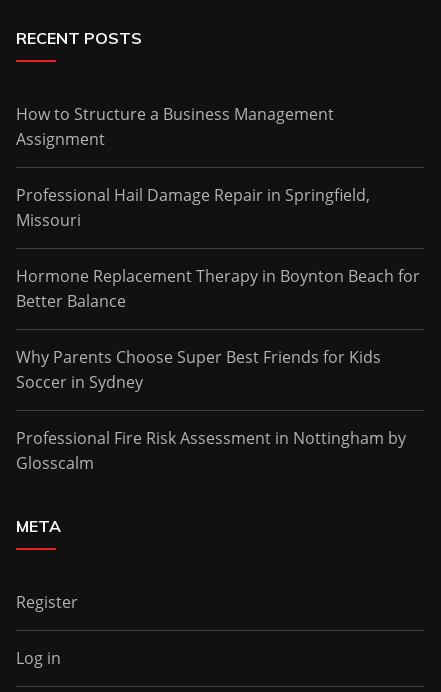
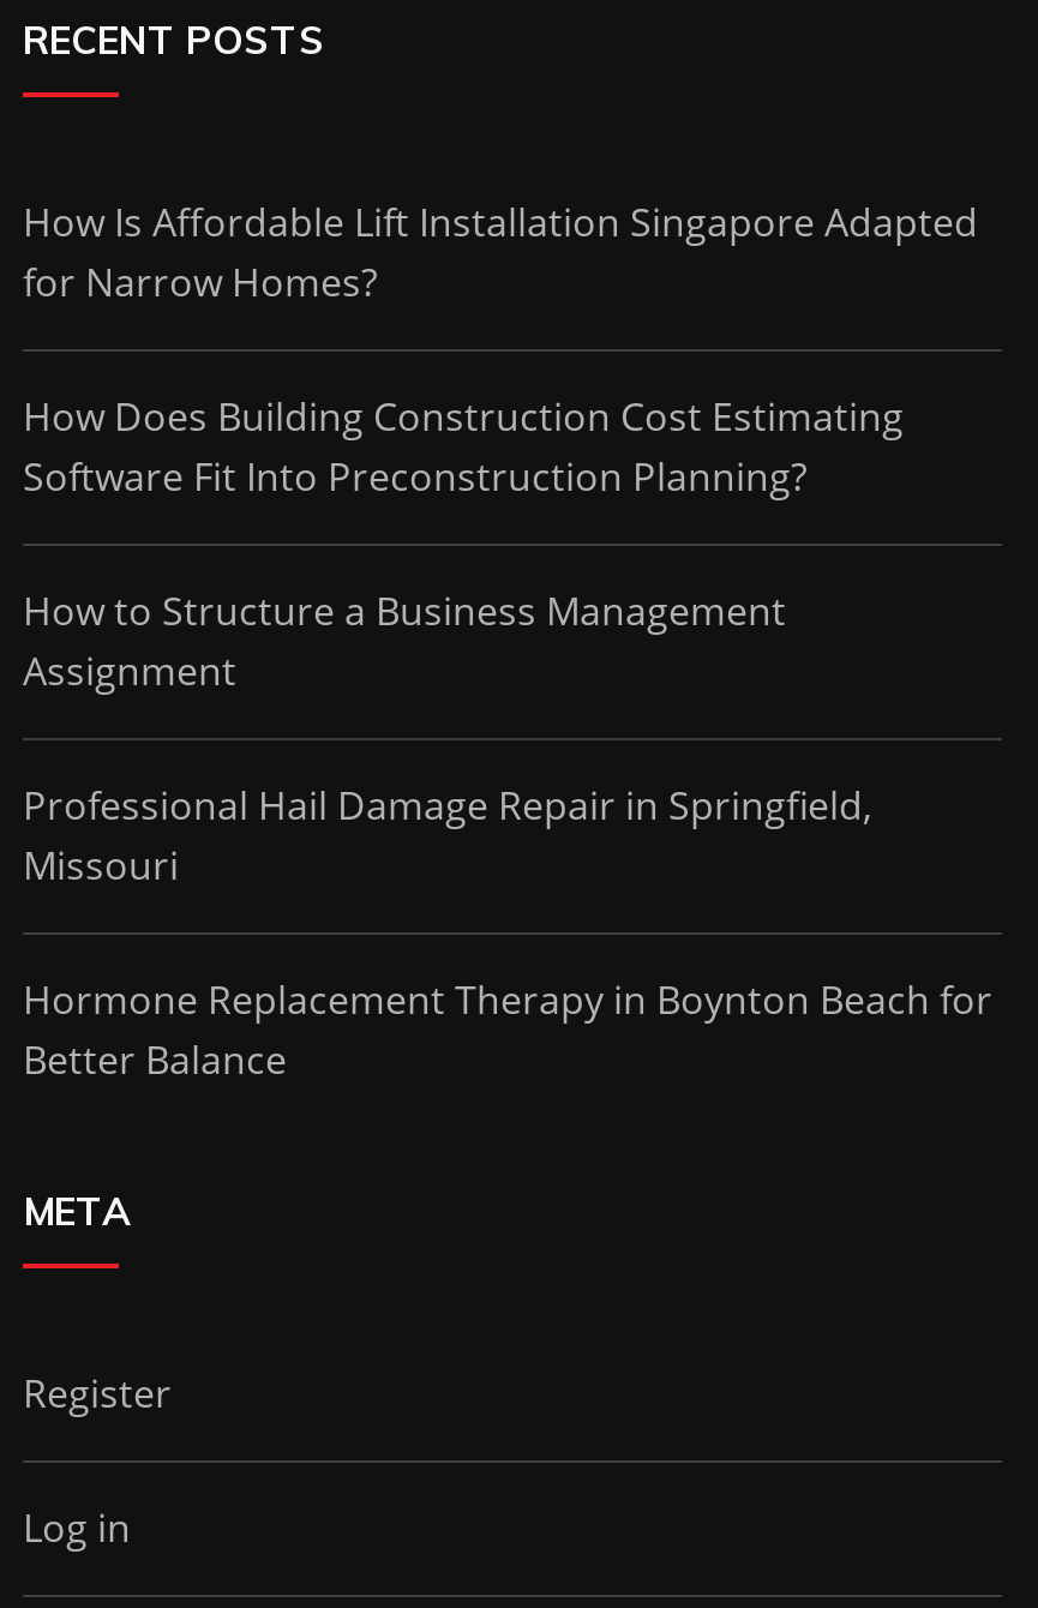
none -> [23,195,978,502] How Is Affordable Lift Installation Singapore Adapted | for Narrow Homes? | How Does Building Construction Cost Estimating | Software Fit Into Preconstruction Planning?
moved [16,103,420,312] -> [23,584,992,1086]: How to Structure a Business Management | Assignment | Professional Hail Damage Repair in Springfield, | Missouri | Hormone Replacement Therapy in Boynton Beach for | Better Balance
[16,346,406,474] Why Parents Choose Super Best Friends for Kids | Soccer in Sydney | Professional Fire Risk Assessment in Nottingham by | Glosscalm -> none

